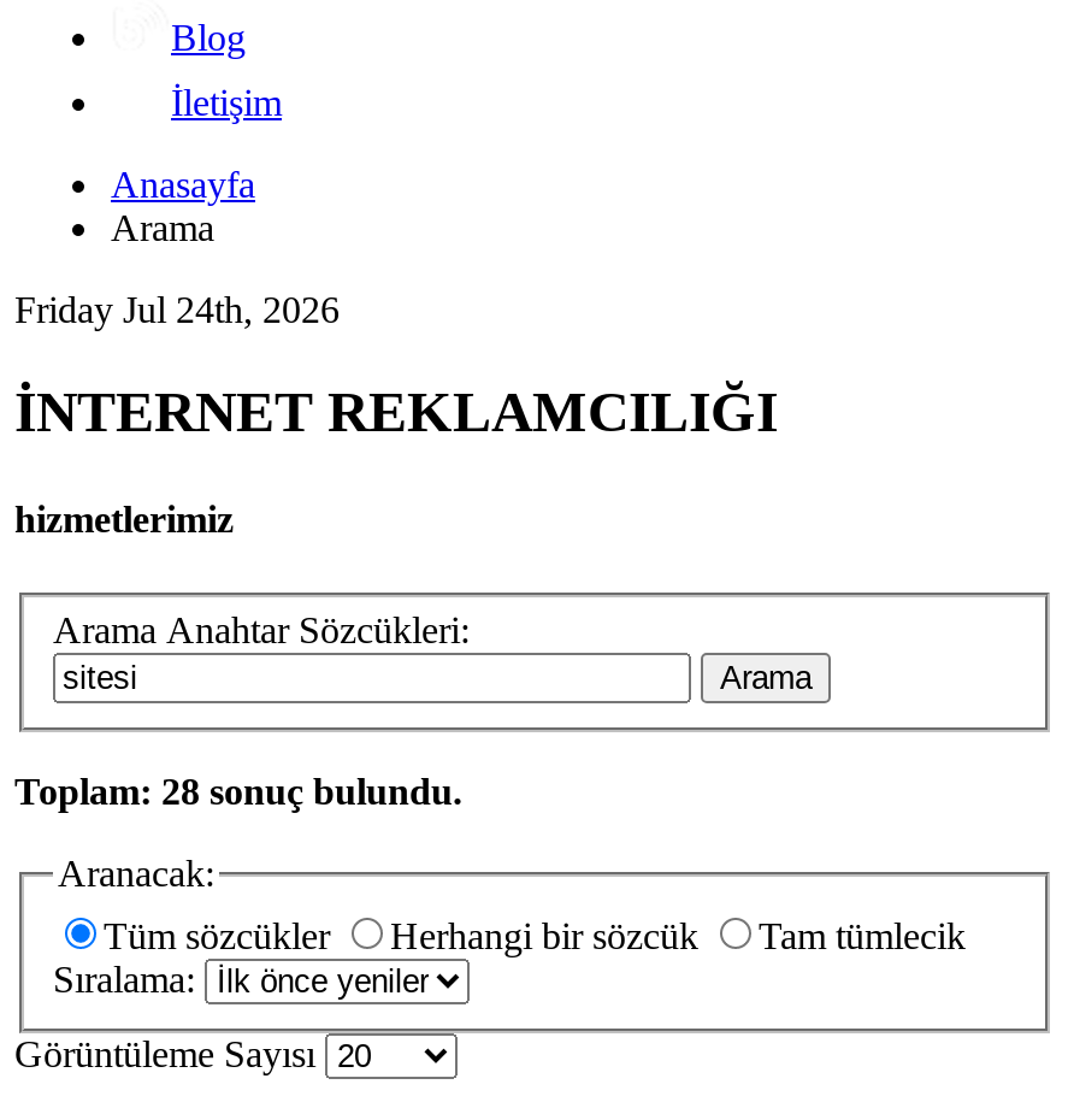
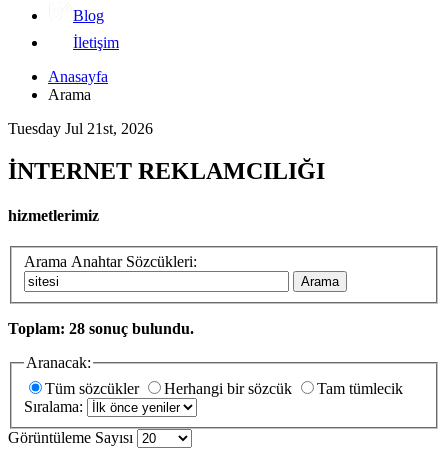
[14,290,340,331] Friday Jul 24th, 2026 -> [8,120,153,137] Tuesday Jul 21st, 2026

